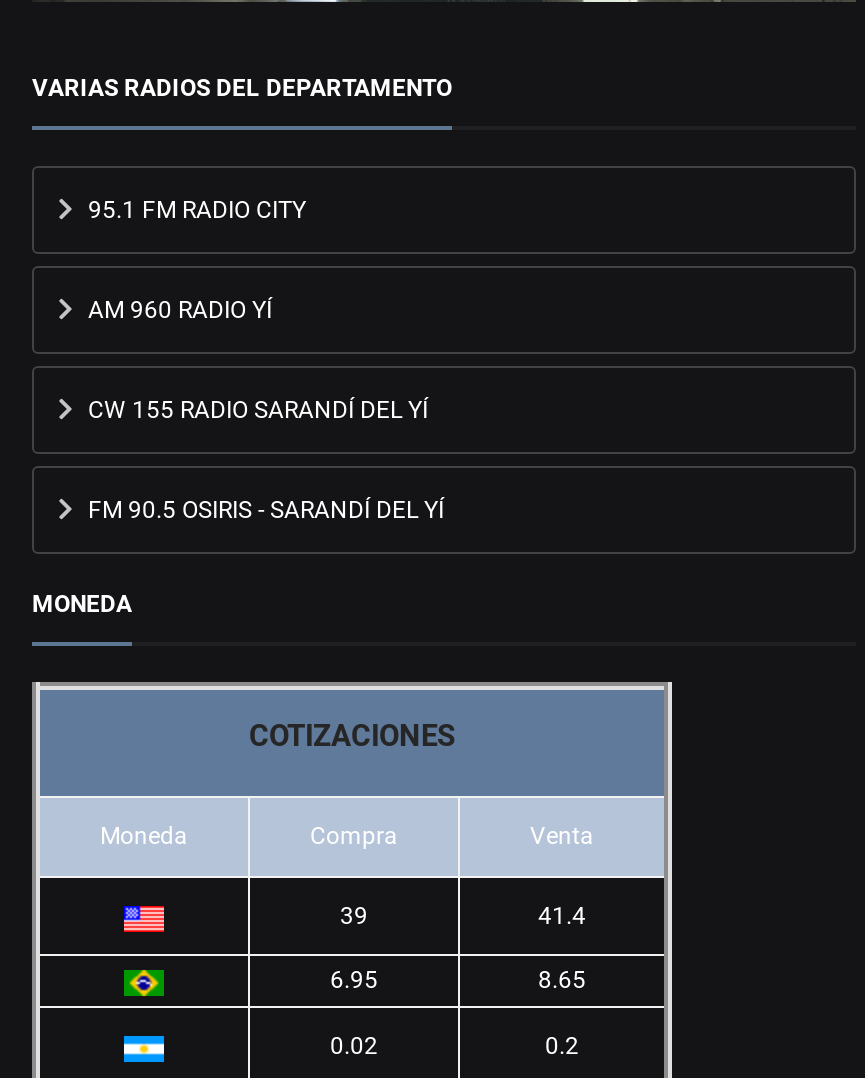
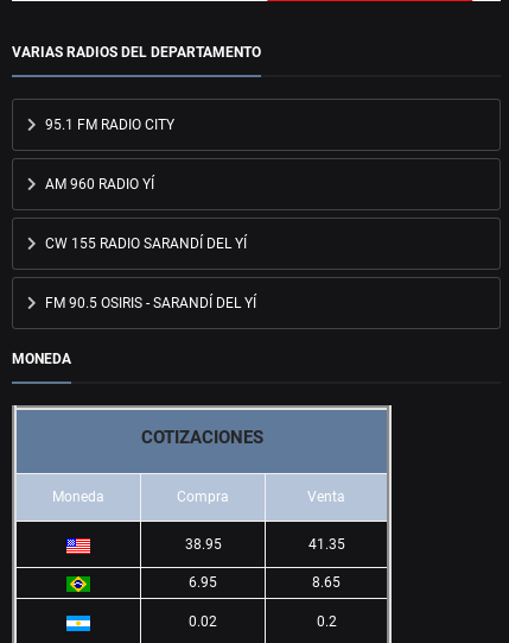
[340,903,368,931] 39 -> [184,536,221,553] 38.95
[538,903,586,931] 41.4 -> [308,536,345,553] 41.35

